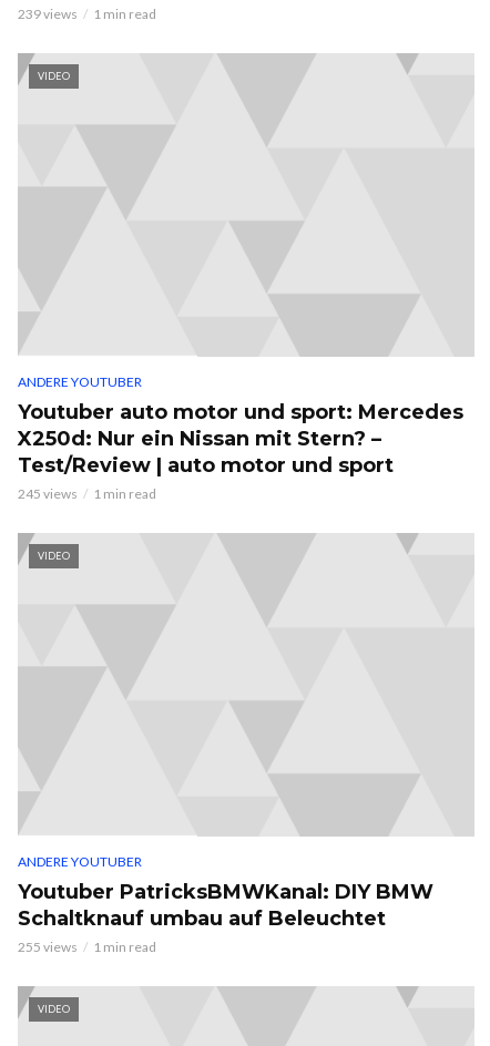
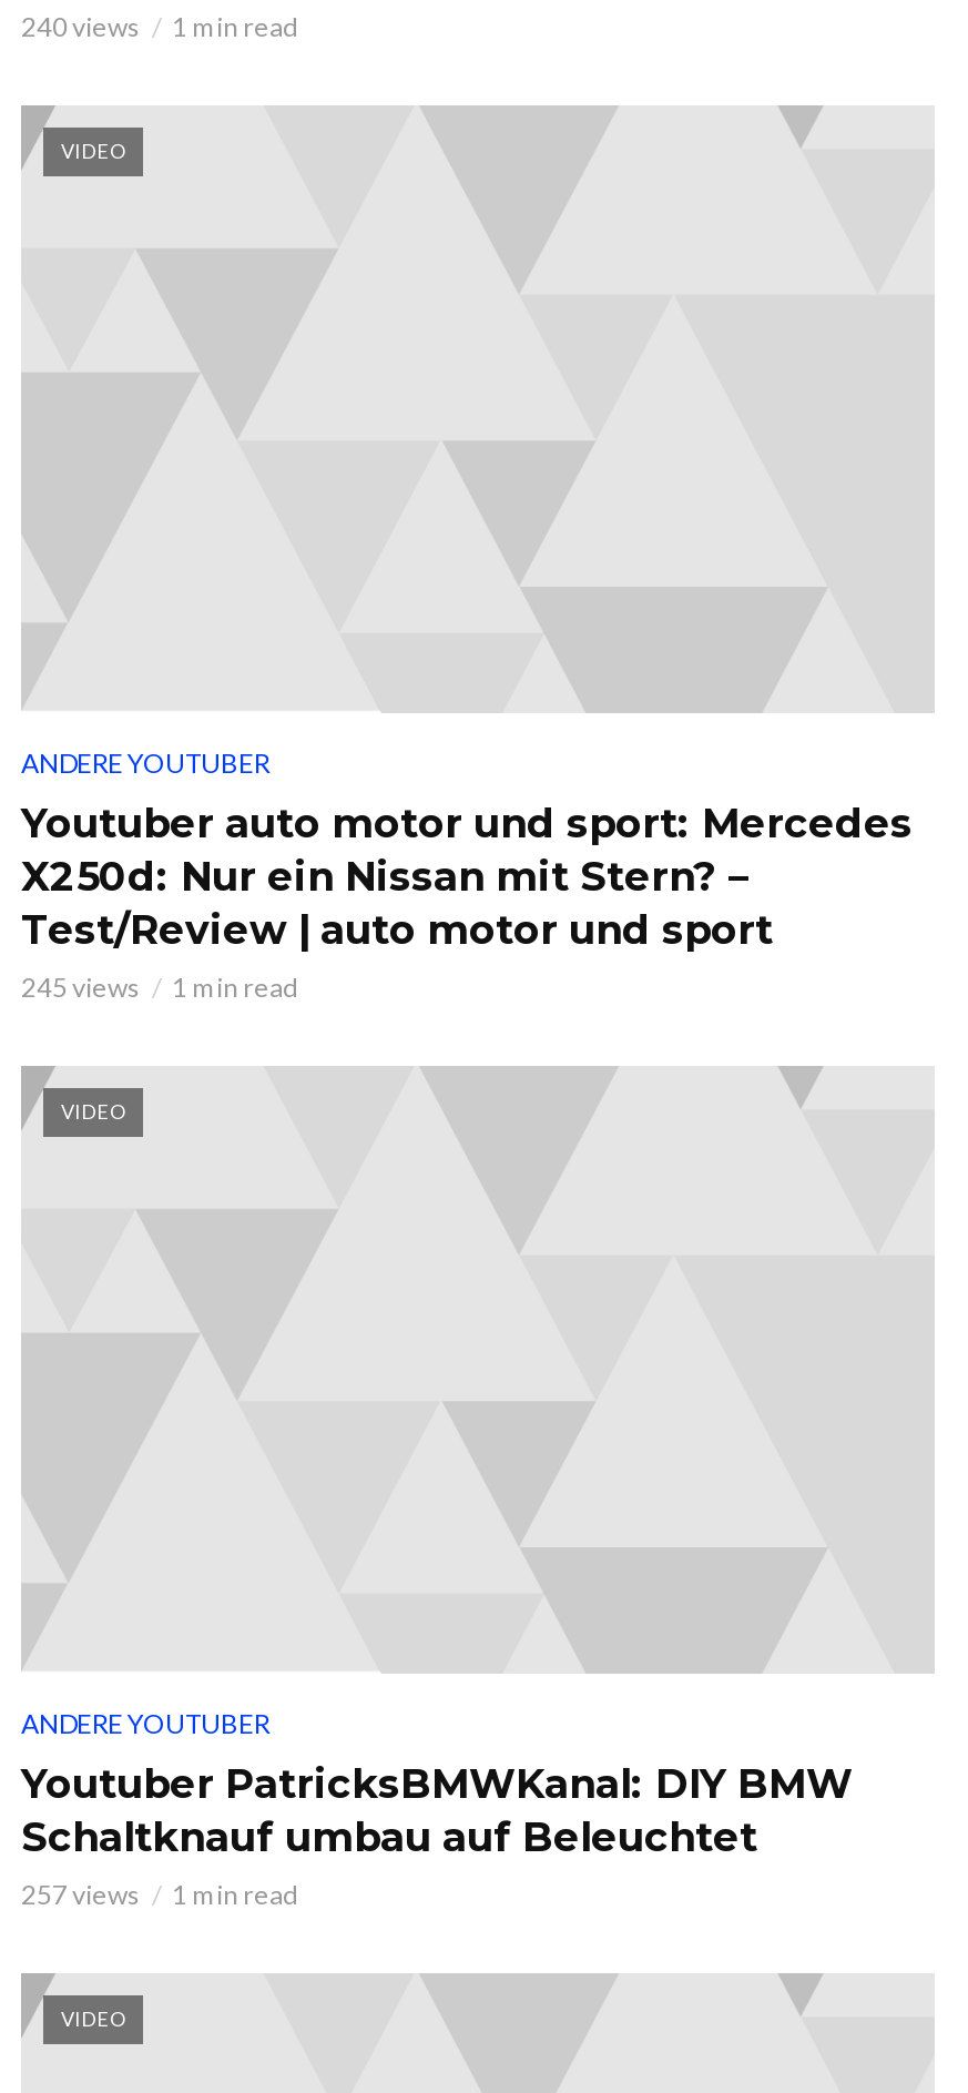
[18,5,156,22] 239 views 1 min read -> [21,9,298,43] 240 views 1 min read
[18,938,156,955] 255 views 1 min read -> [21,1878,298,1911] 257 views 1 min read

